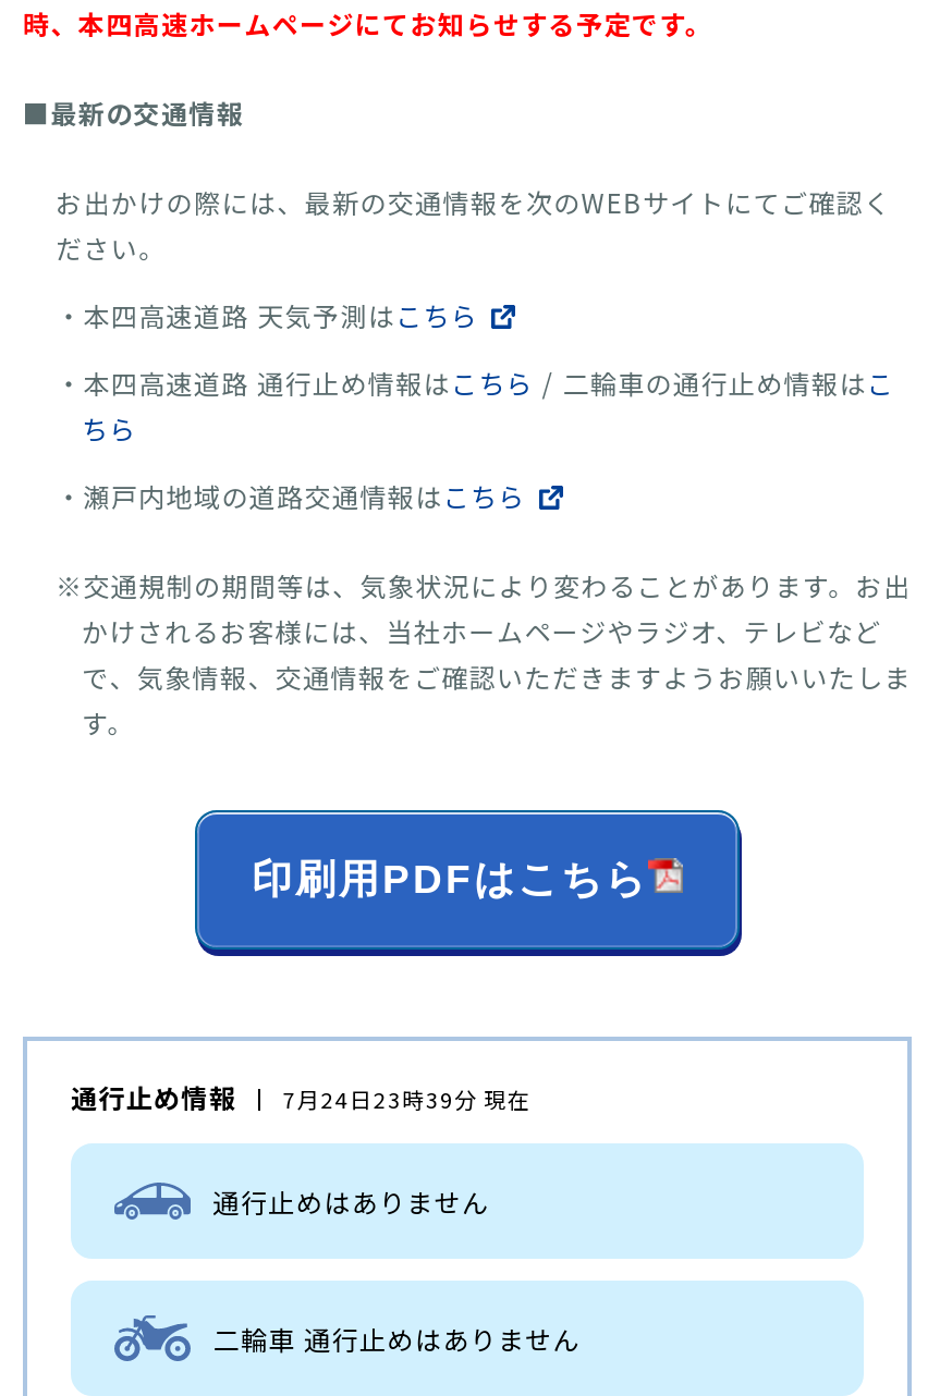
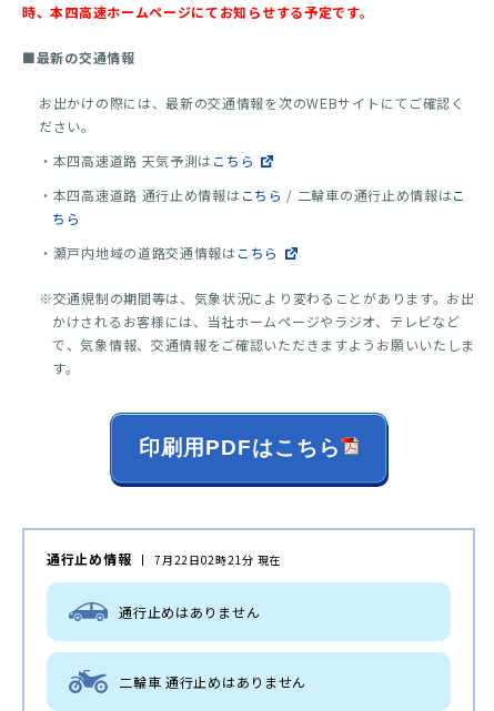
[283,1082,530,1115] 7月24日23時39分 現在 -> [155,551,281,568] 7月22日02時21分 現在

